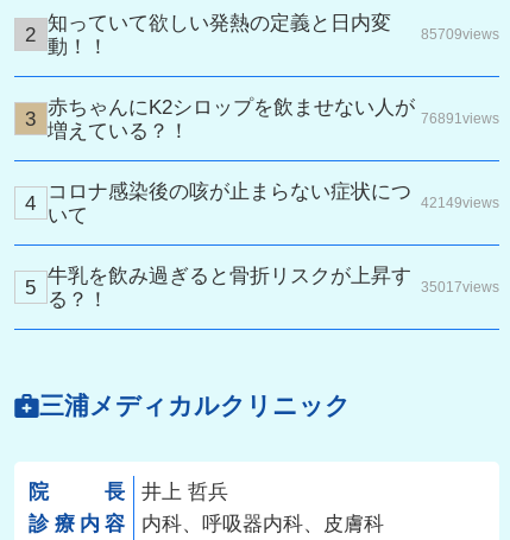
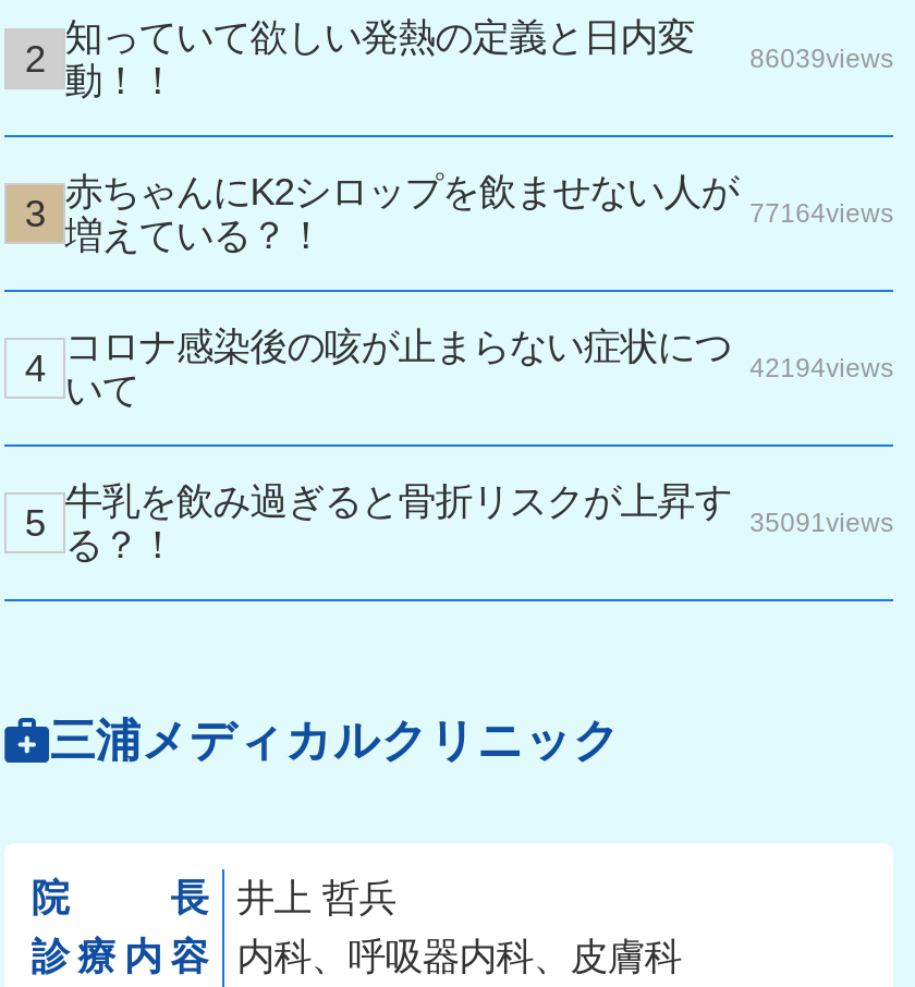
[47,11,499,43] 知っていて欲しい発熱の定義と日内変 85709views -> [65,15,893,74] 知っていて欲しい発熱の定義と日内変 86039views
[47,95,499,127] 赤ちゃんにK2シロップを飲ませない人が 76891views -> [65,170,893,229] 赤ちゃんにK2シロップを飲ませない人が 77164views
[47,179,499,211] コロナ感染後の咳が止まらない症状につ 42149views -> [65,324,893,383] コロナ感染後の咳が止まらない症状につ 42194views
[47,263,499,295] 牛乳を飲み過ぎると骨折リスクが上昇す 35017views -> [65,478,893,537] 牛乳を飲み過ぎると骨折リスクが上昇す 35091views

